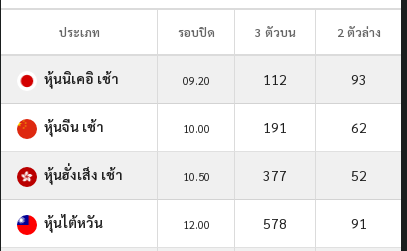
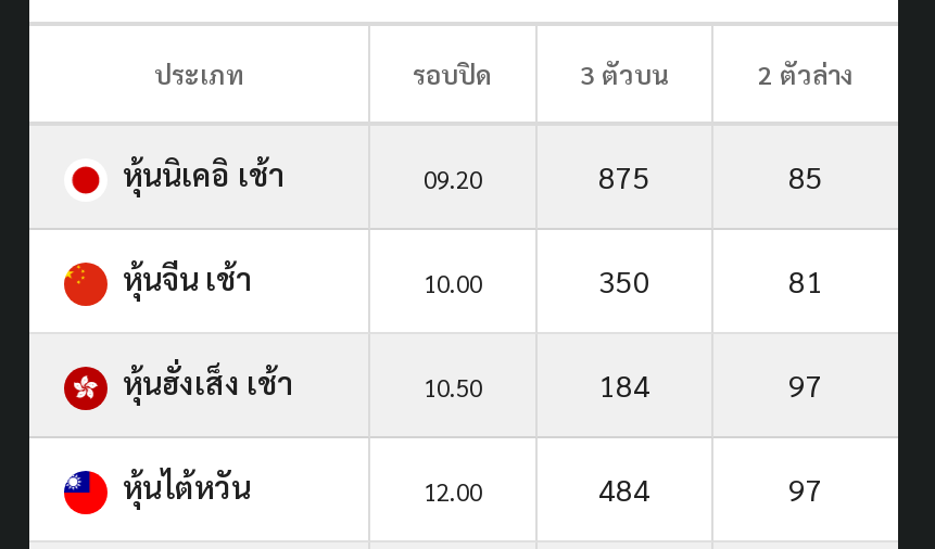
[263,70,287,88] 112 -> [598,156,650,195] 875
[350,70,366,88] 93 -> [788,156,823,195] 85
[263,118,287,136] 191 -> [598,260,650,299] 350
[350,118,366,136] 62 -> [788,260,823,299] 81
[263,166,287,184] 377 -> [598,364,650,403] 184
[350,166,366,184] 52 -> [788,364,823,403] 97
[263,214,287,232] 578 -> [598,468,650,507] 484
[350,214,366,232] 91 -> [788,468,823,507] 97

